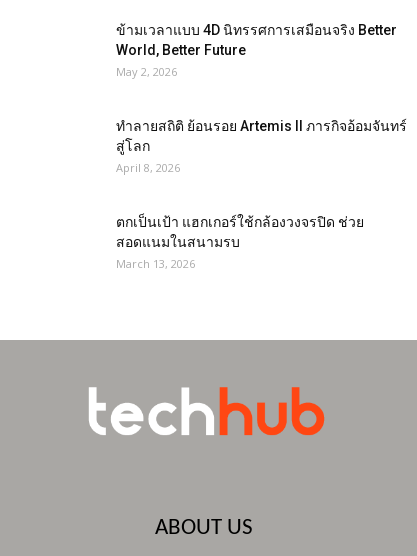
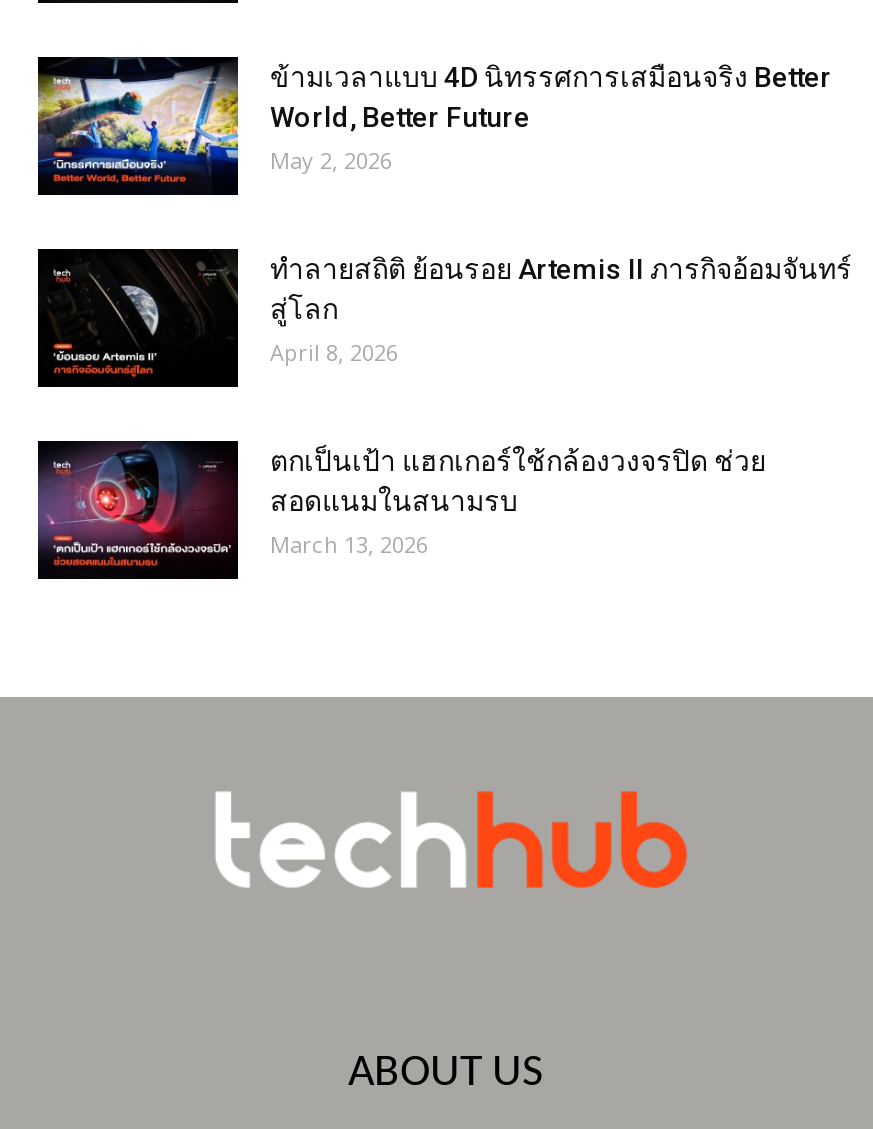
none -> [36,54,240,198] [image]
none -> [36,246,240,390] [image]
none -> [36,438,240,582] [image]

